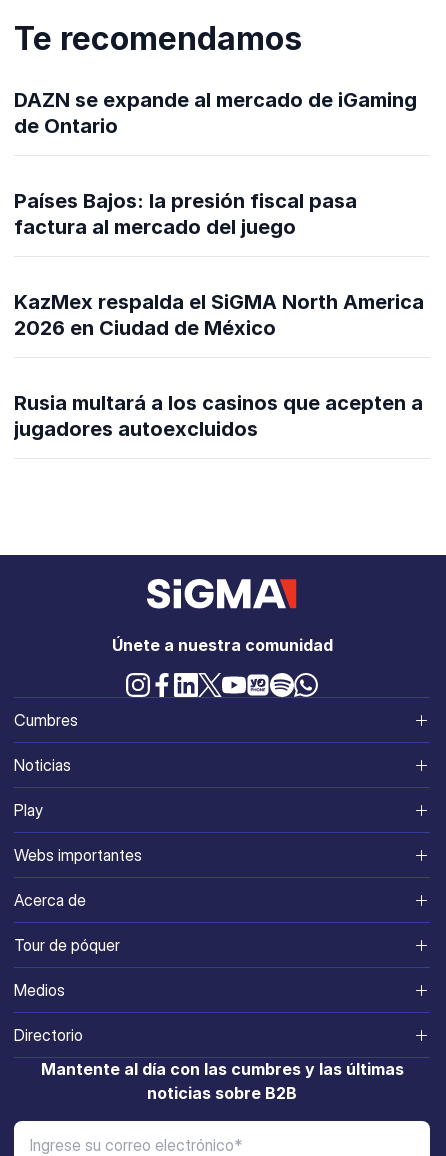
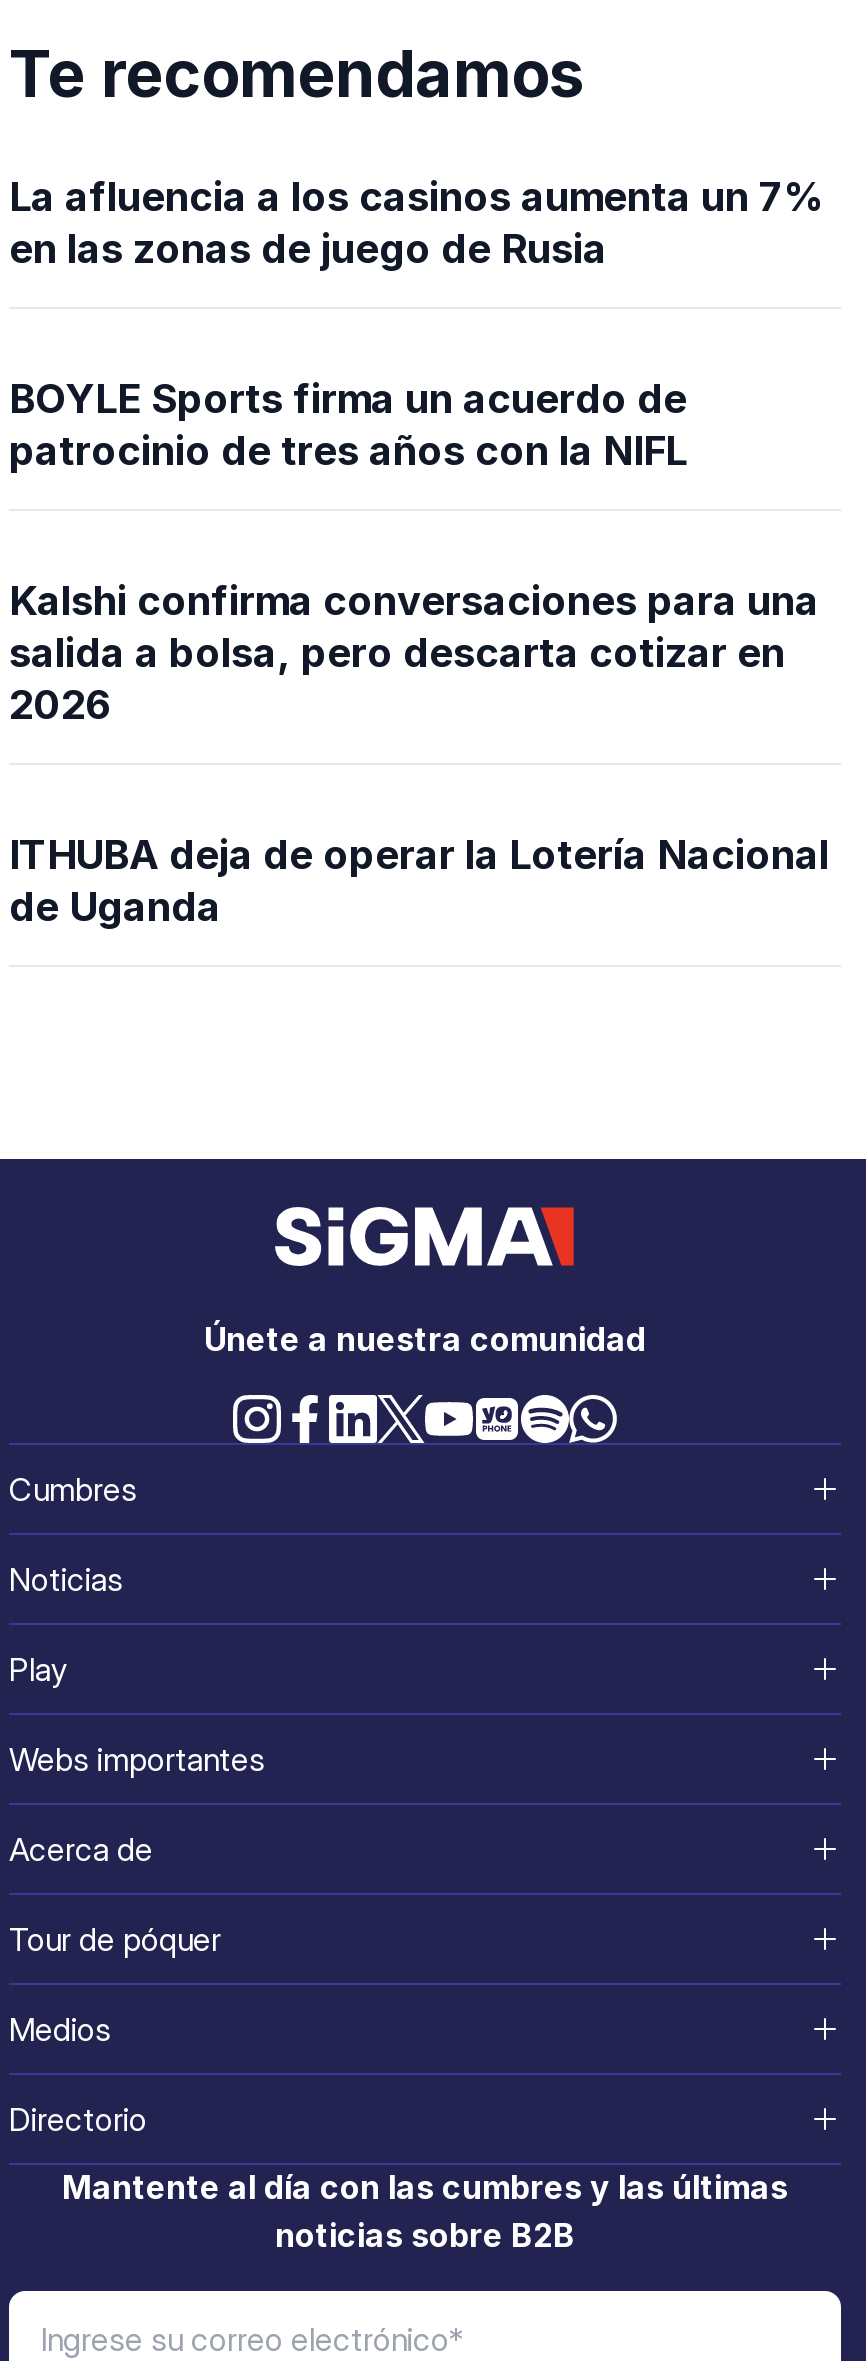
[14,88,417,138] DAZN se expande al mercado de iGaming | de Ontario -> [9,172,825,272] La afluencia a los casinos aumenta un 7% | en las zonas de juego de Rusia
[14,189,357,239] Países Bajos: la presión fiscal pasa | factura al mercado del juego -> [9,374,687,474] BOYLE Sports firma un acuerdo de | patrocinio de tres años con la NIFL
[14,290,424,340] KazMex respalda el SiGMA North America | 2026 en Ciudad de México -> [9,576,819,728] Kalshi confirma conversaciones para una | salida a bolsa, pero descarta cotizar en | 2026
[14,391,423,441] Rusia multará a los casinos que acepten a | jugadores autoexcluidos -> [9,830,829,930] ITHUBA deja de operar la Lotería Nacional | de Uganda

